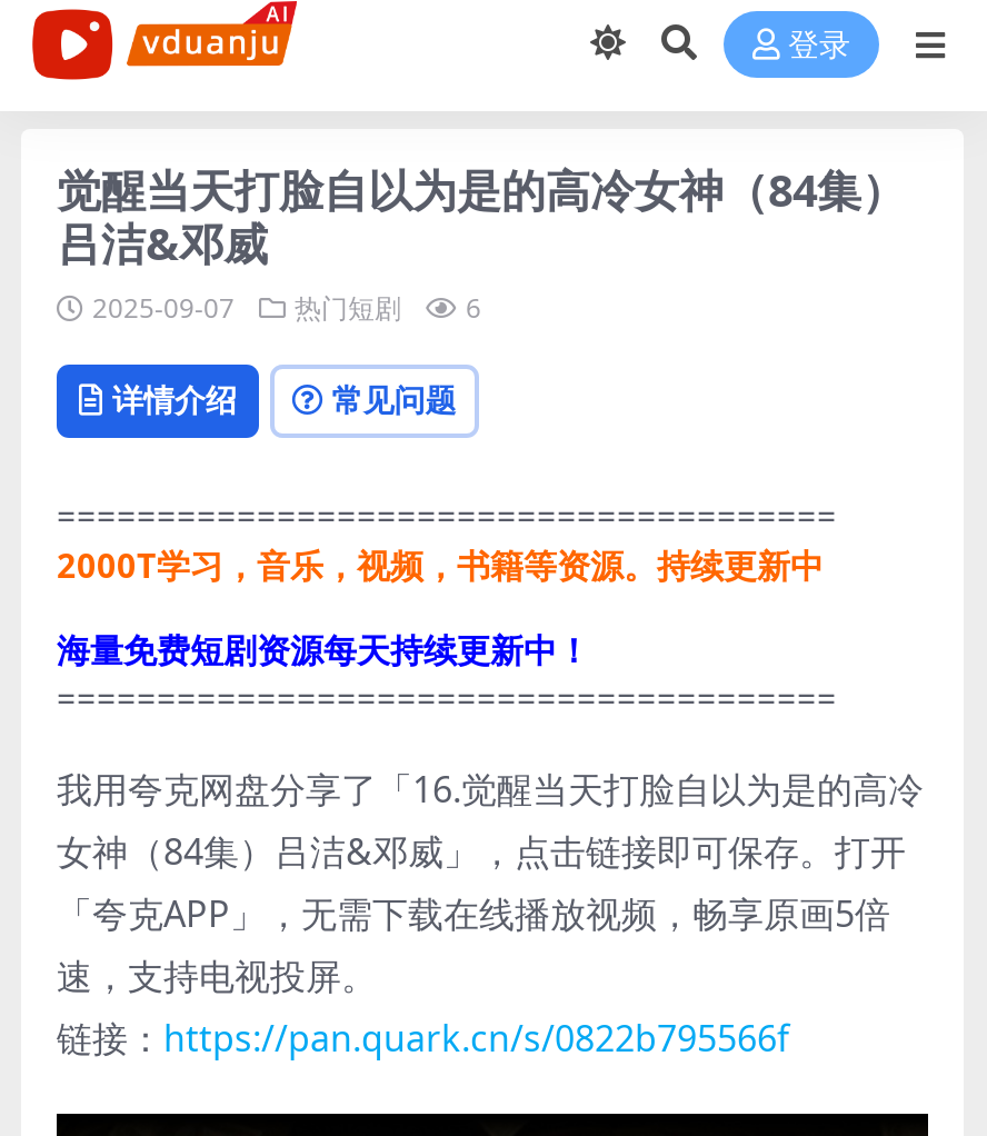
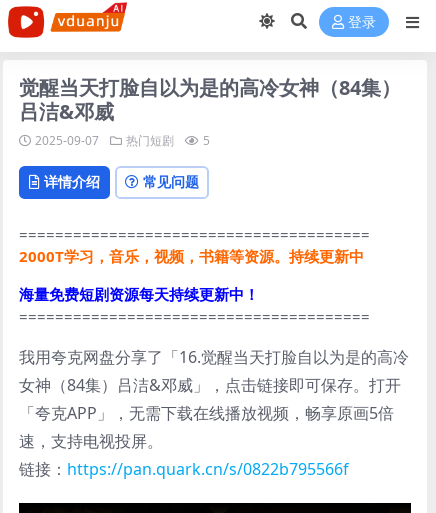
[92,289,481,327] 2025-09-07 热门短剧 6 -> [35,132,210,149] 2025-09-07 热门短剧 5

